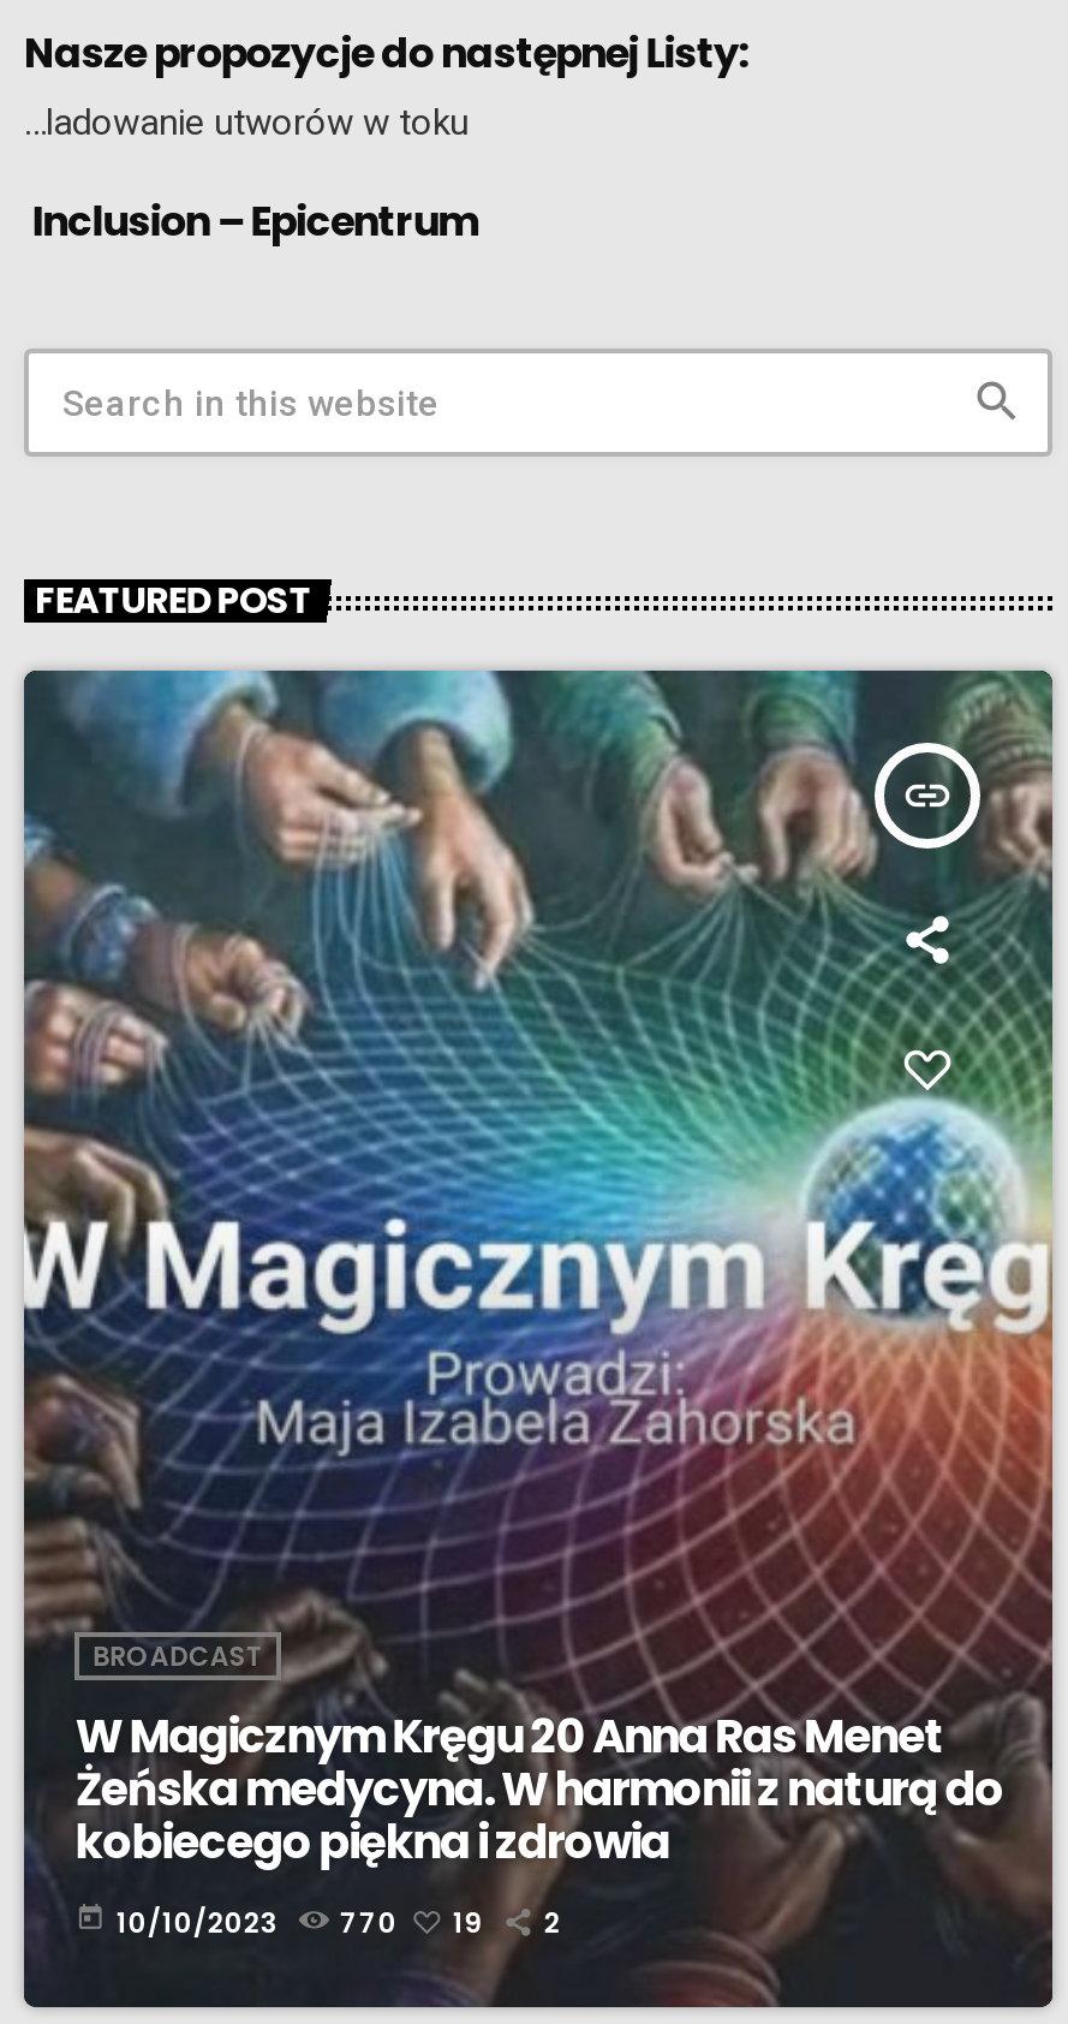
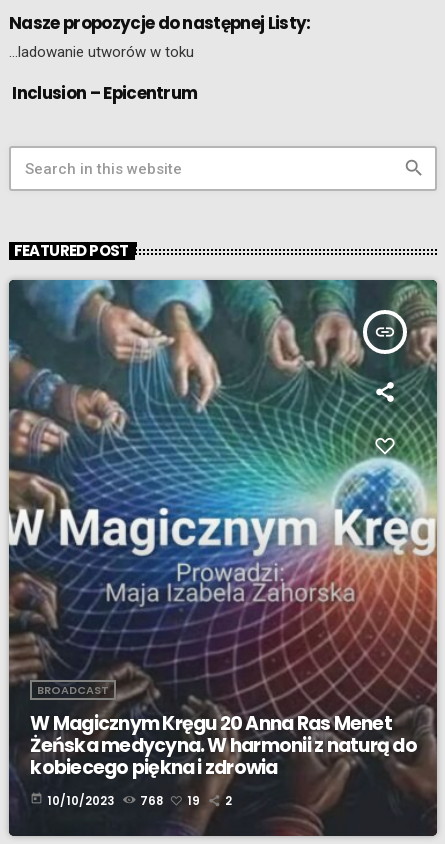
[340,1905,397,1943] 770 -> [140,793,164,809] 768

